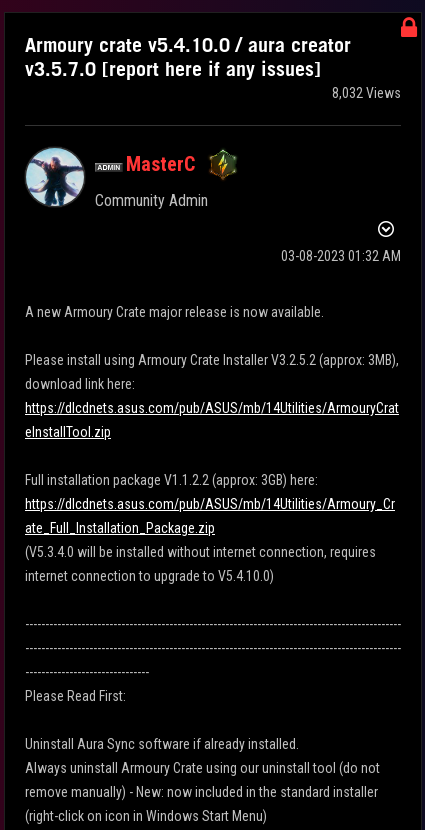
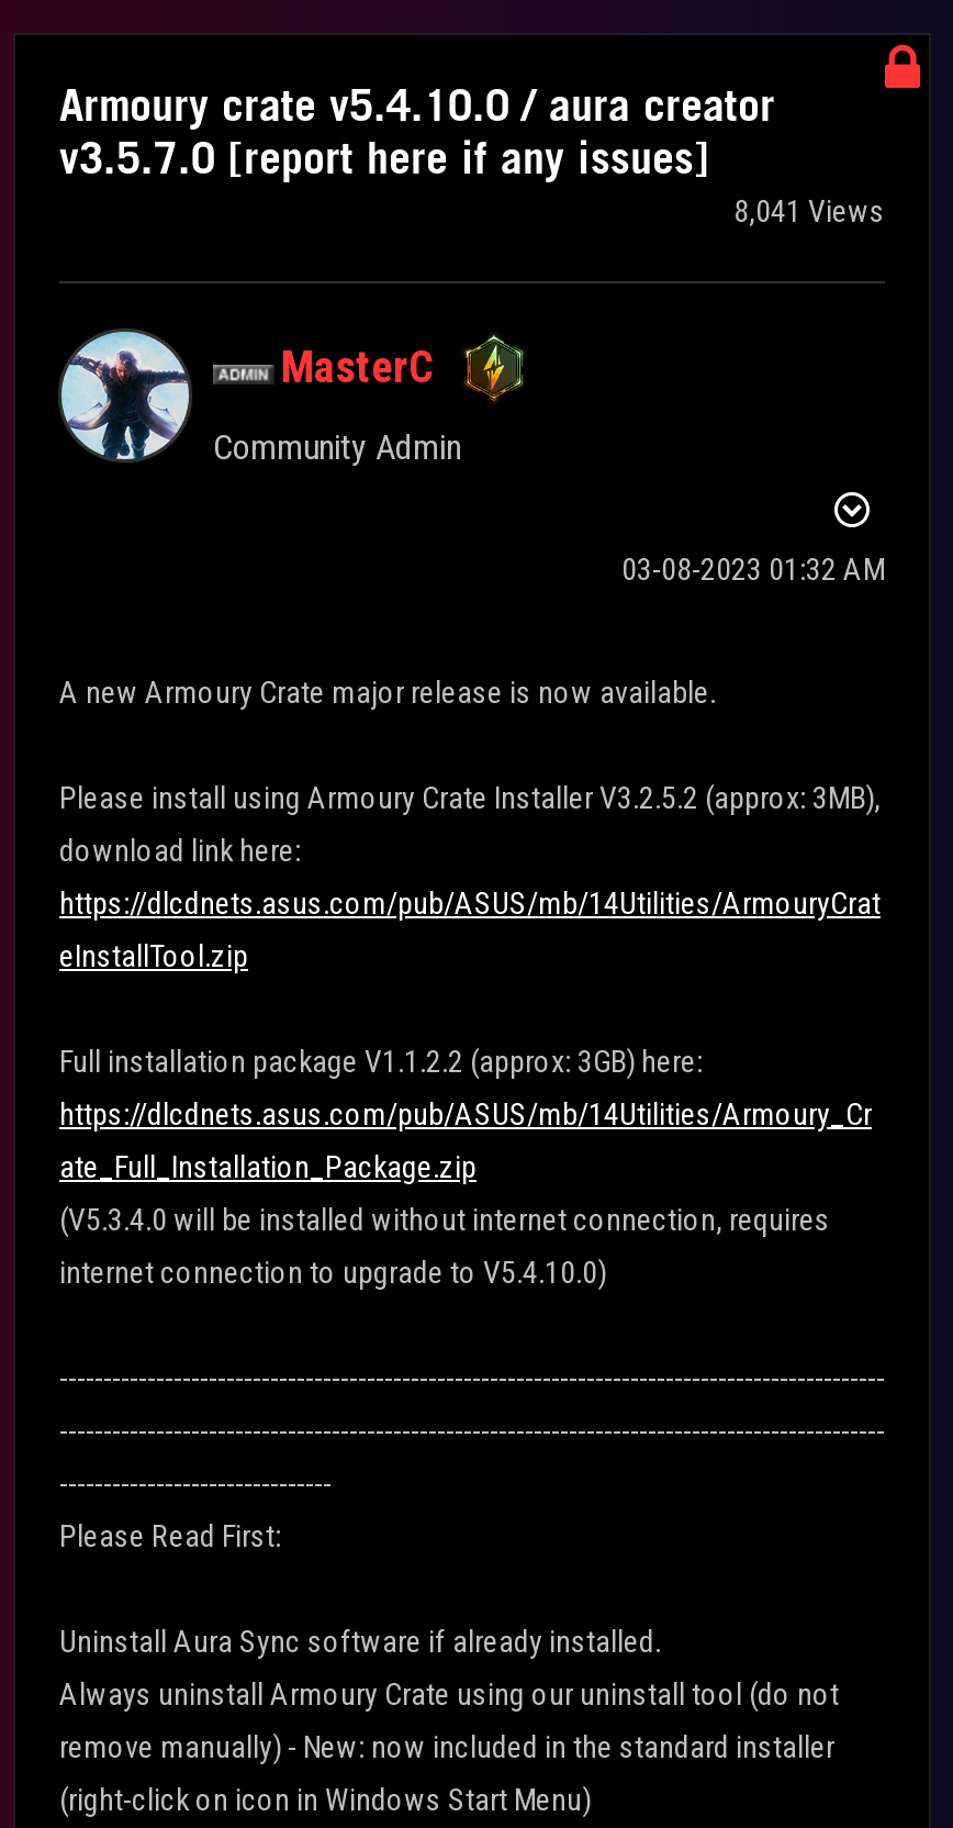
[332,85,401,101] 8,032 Views -> [733,193,885,228] 8,041 Views

